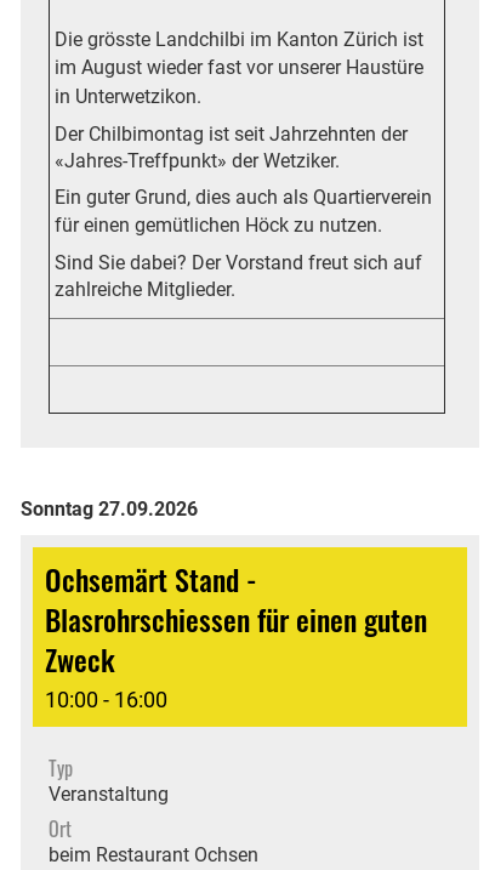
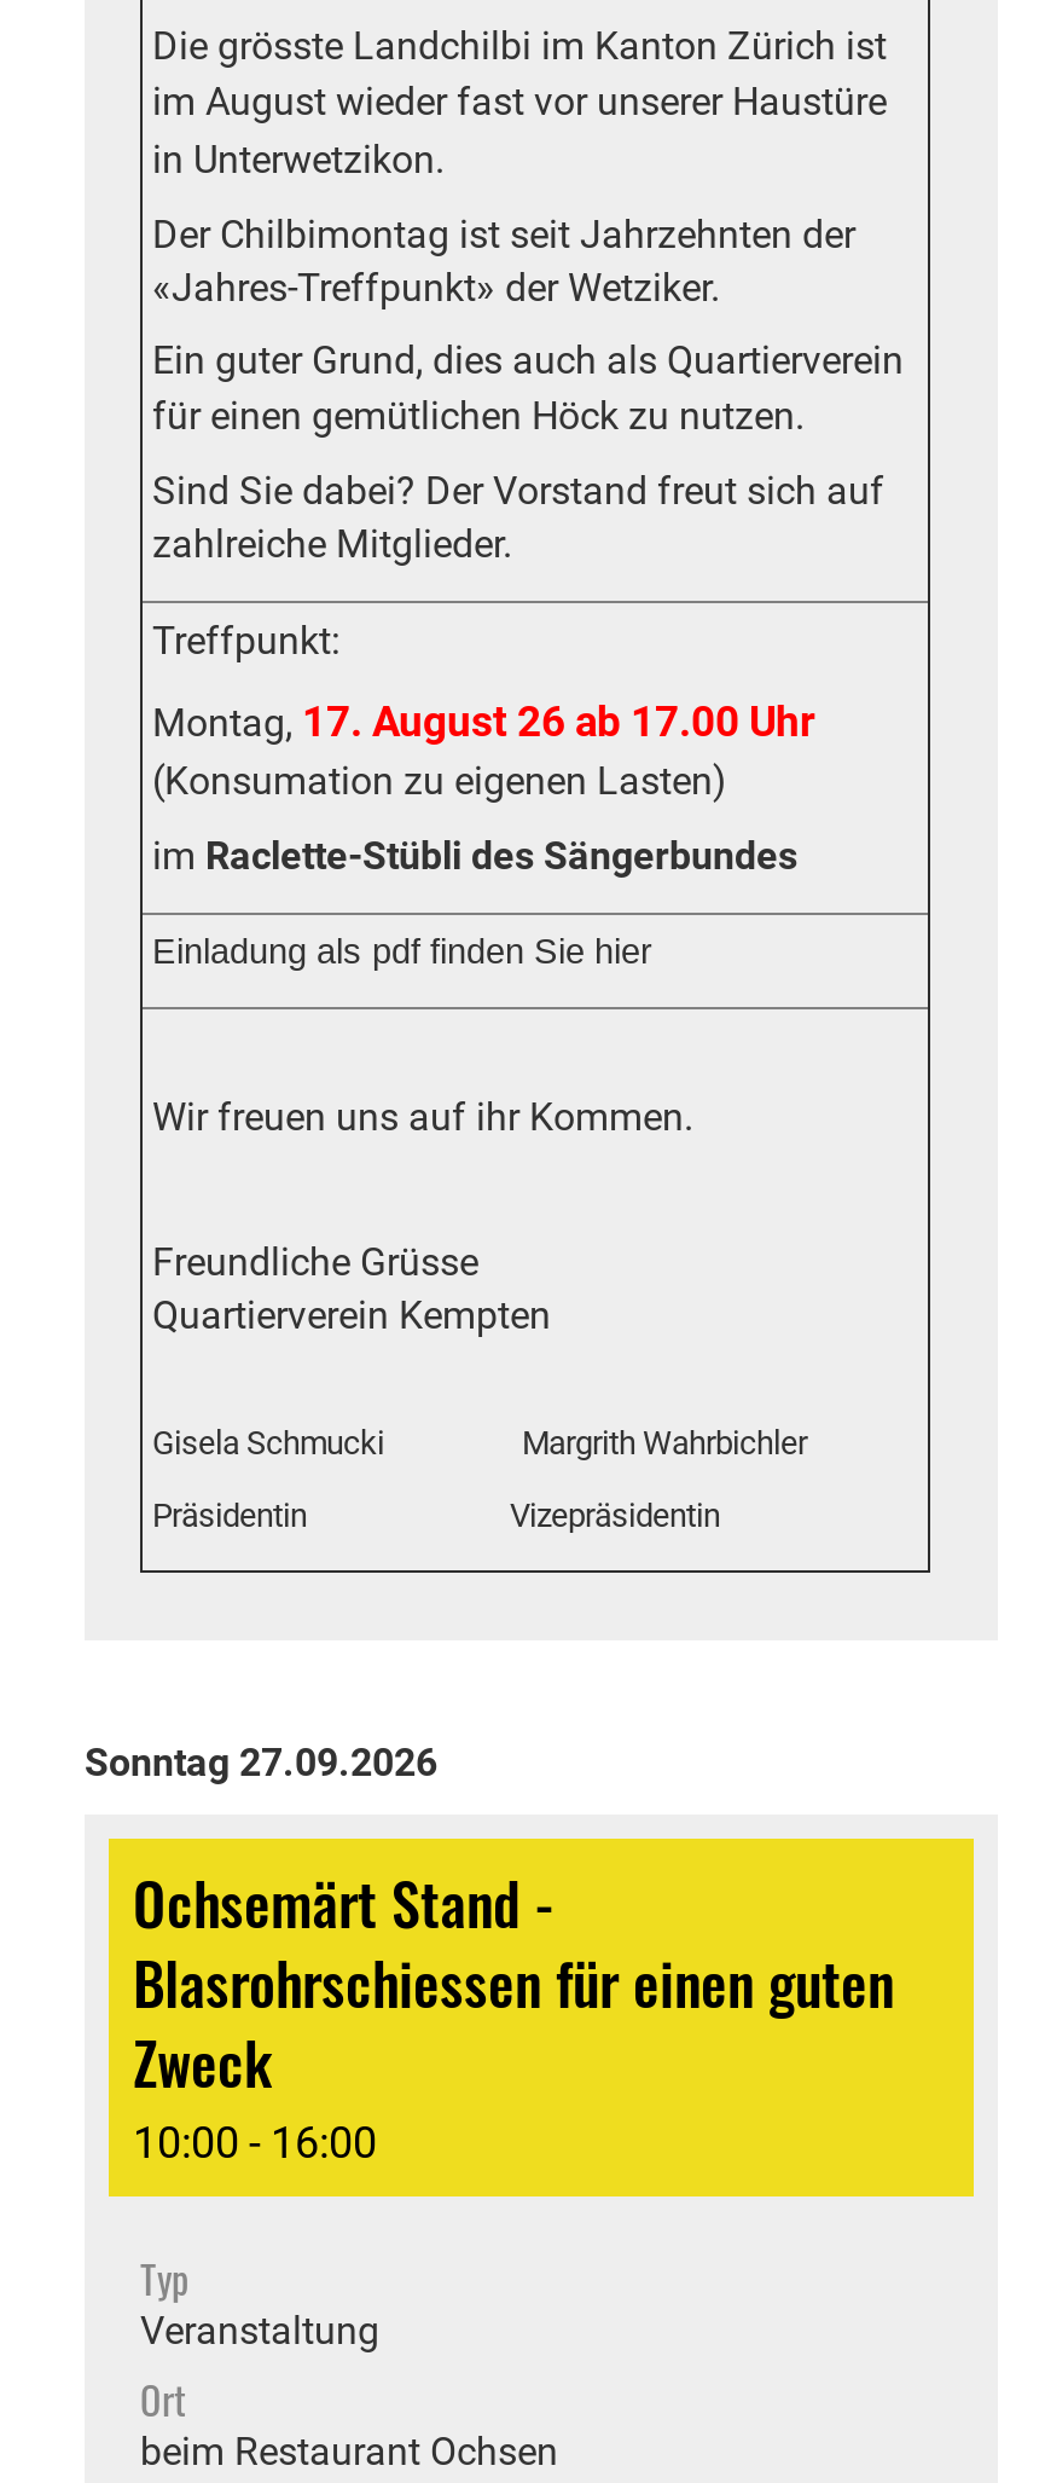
none -> [152,618,814,971] Treffpunkt: | Montag, 17. August 26 ab 17.00 Uhr | (Konsumation zu eigenen Lasten) | im Raclette-Stübli des Sängerbundes | Einladung als pdf finden Sie hier
none -> [152,1094,807,1534] Wir freuen uns auf ihr Kommen. | Freundliche Grüsse | Quartierverein Kempten | Gisela Schmucki | Margrith Wahrbichler | Präsidentin | Vizepräsidentin

